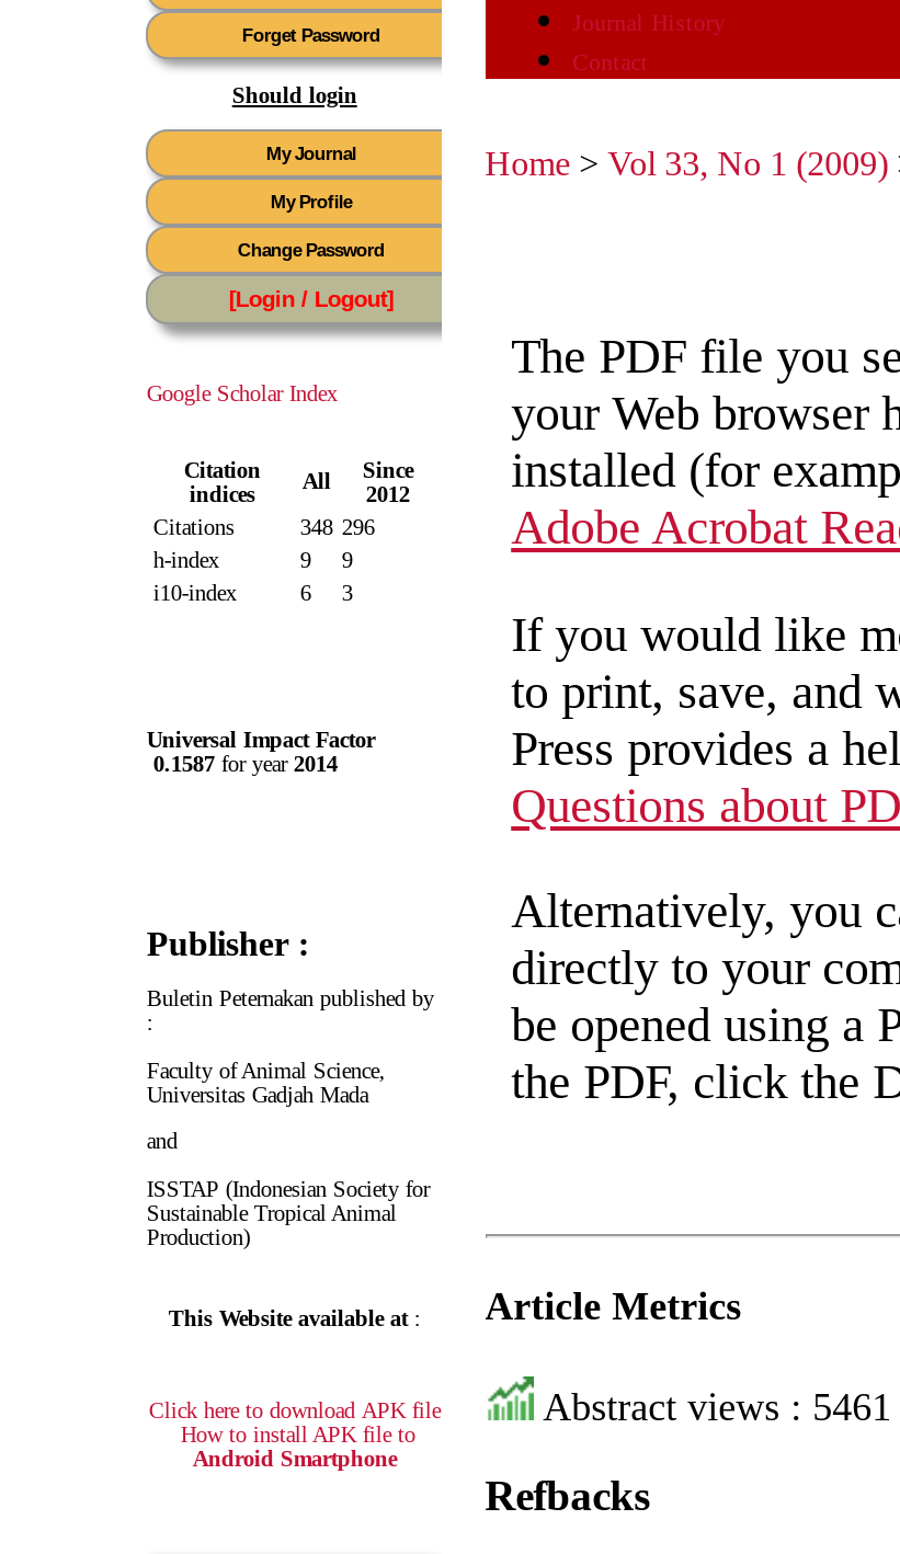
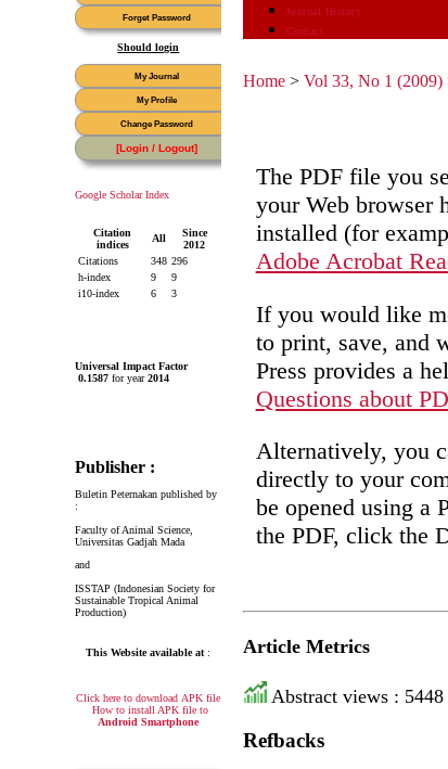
[534,1386,891,1430] Abstract views : 5461 -> [267,686,444,708] Abstract views : 5448

